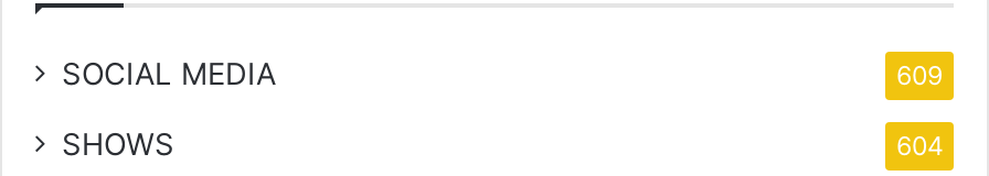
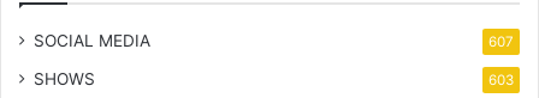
[896,61,943,92] 609 -> [488,33,514,50] 607
[896,131,943,162] 604 -> [488,71,514,88] 603

